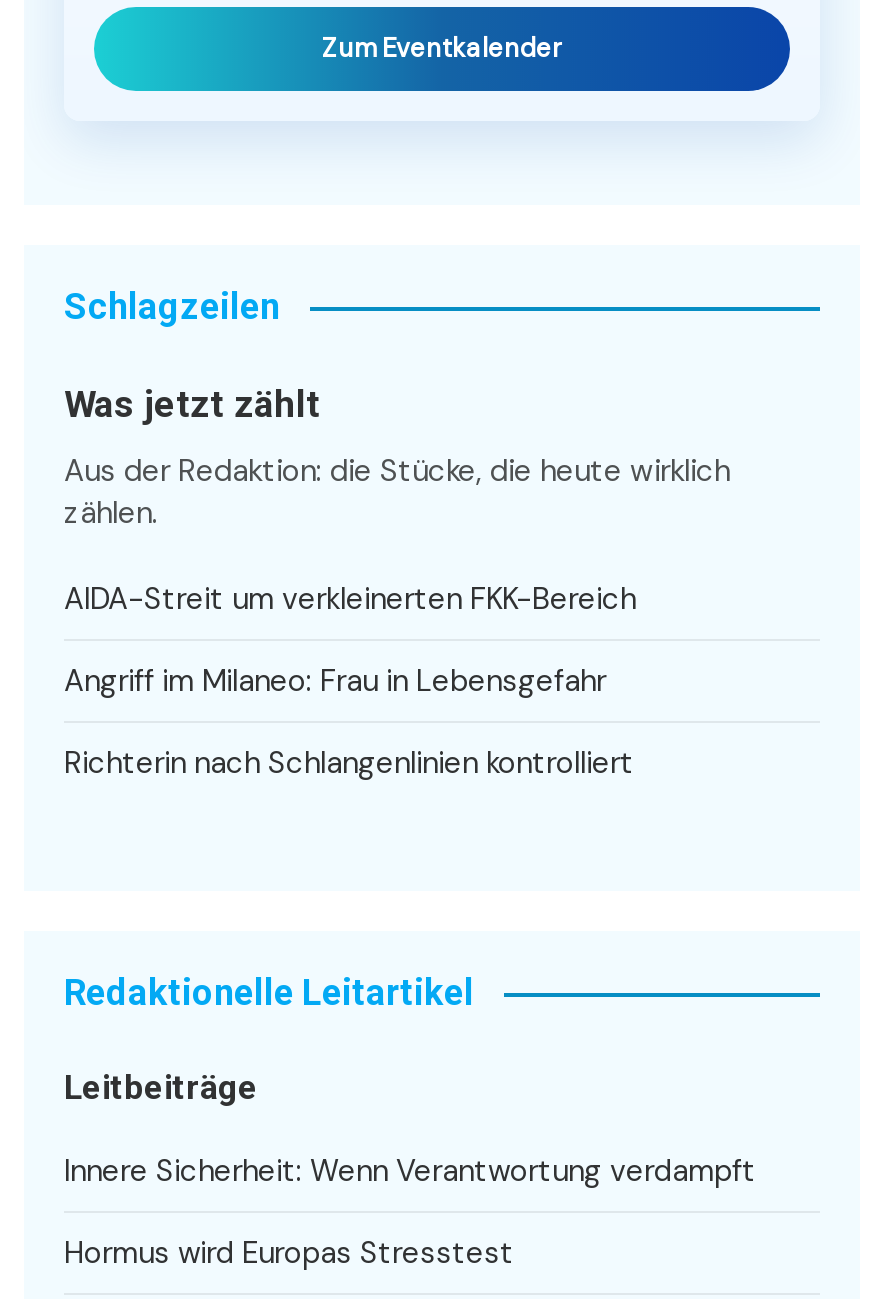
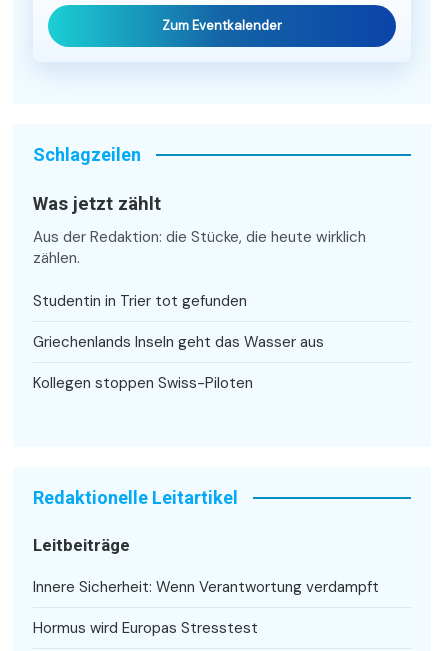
[64,579,636,619] AIDA-Streit um verkleinerten FKK-Bereich -> [33,291,247,311] Studentin in Trier tot gefunden
[64,661,606,701] Angriff im Milaneo: Frau in Lebensgefahr -> [33,332,324,352] Griechenlands Inseln geht das Wasser aus
[64,743,634,783] Richterin nach Schlangenlinien kontrolliert -> [33,373,253,393] Kollegen stoppen Swiss-Piloten

